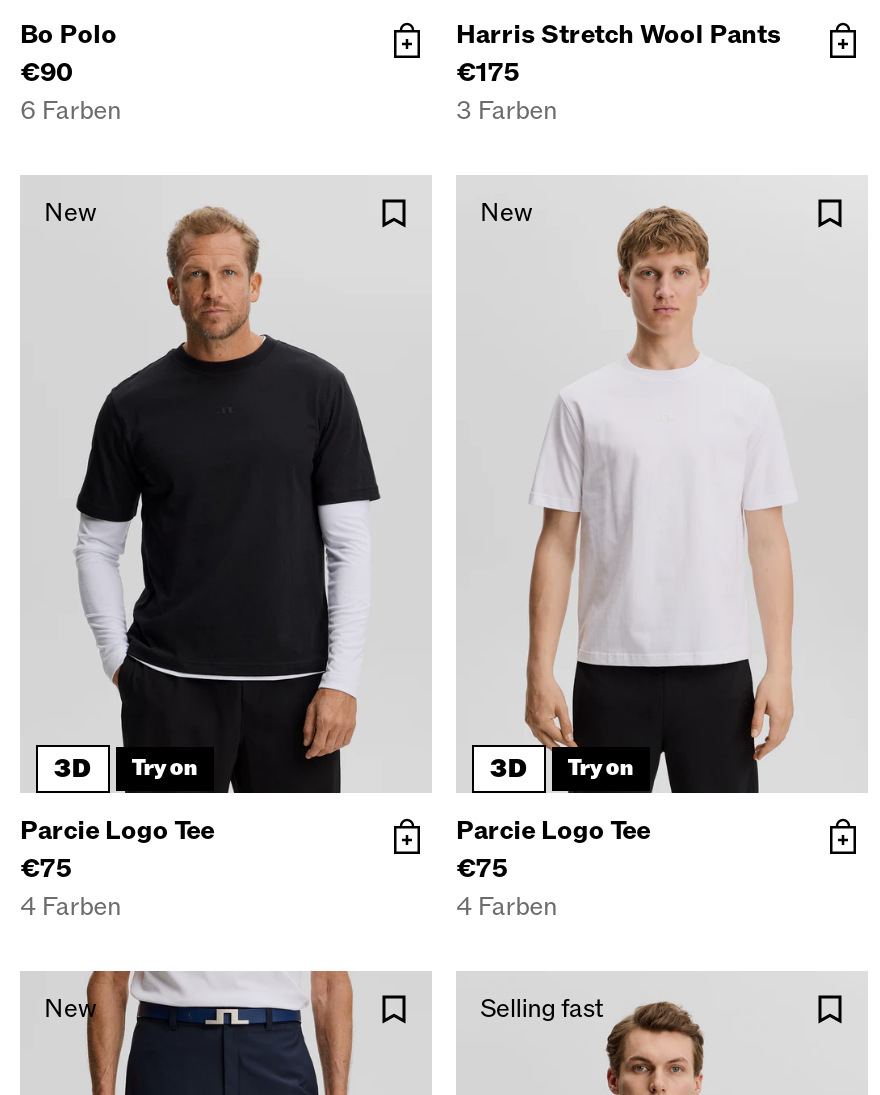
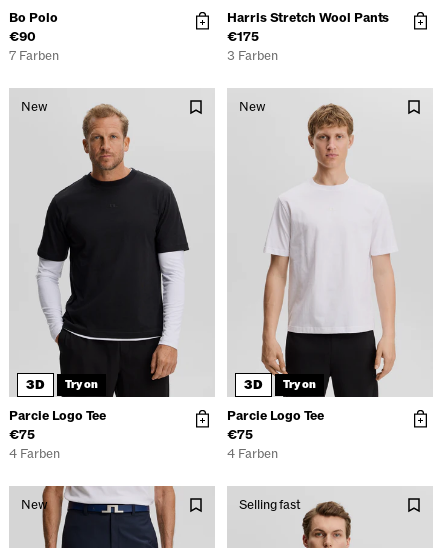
[20,93,121,129] 6 Farben -> [9,47,58,65] 7 Farben

